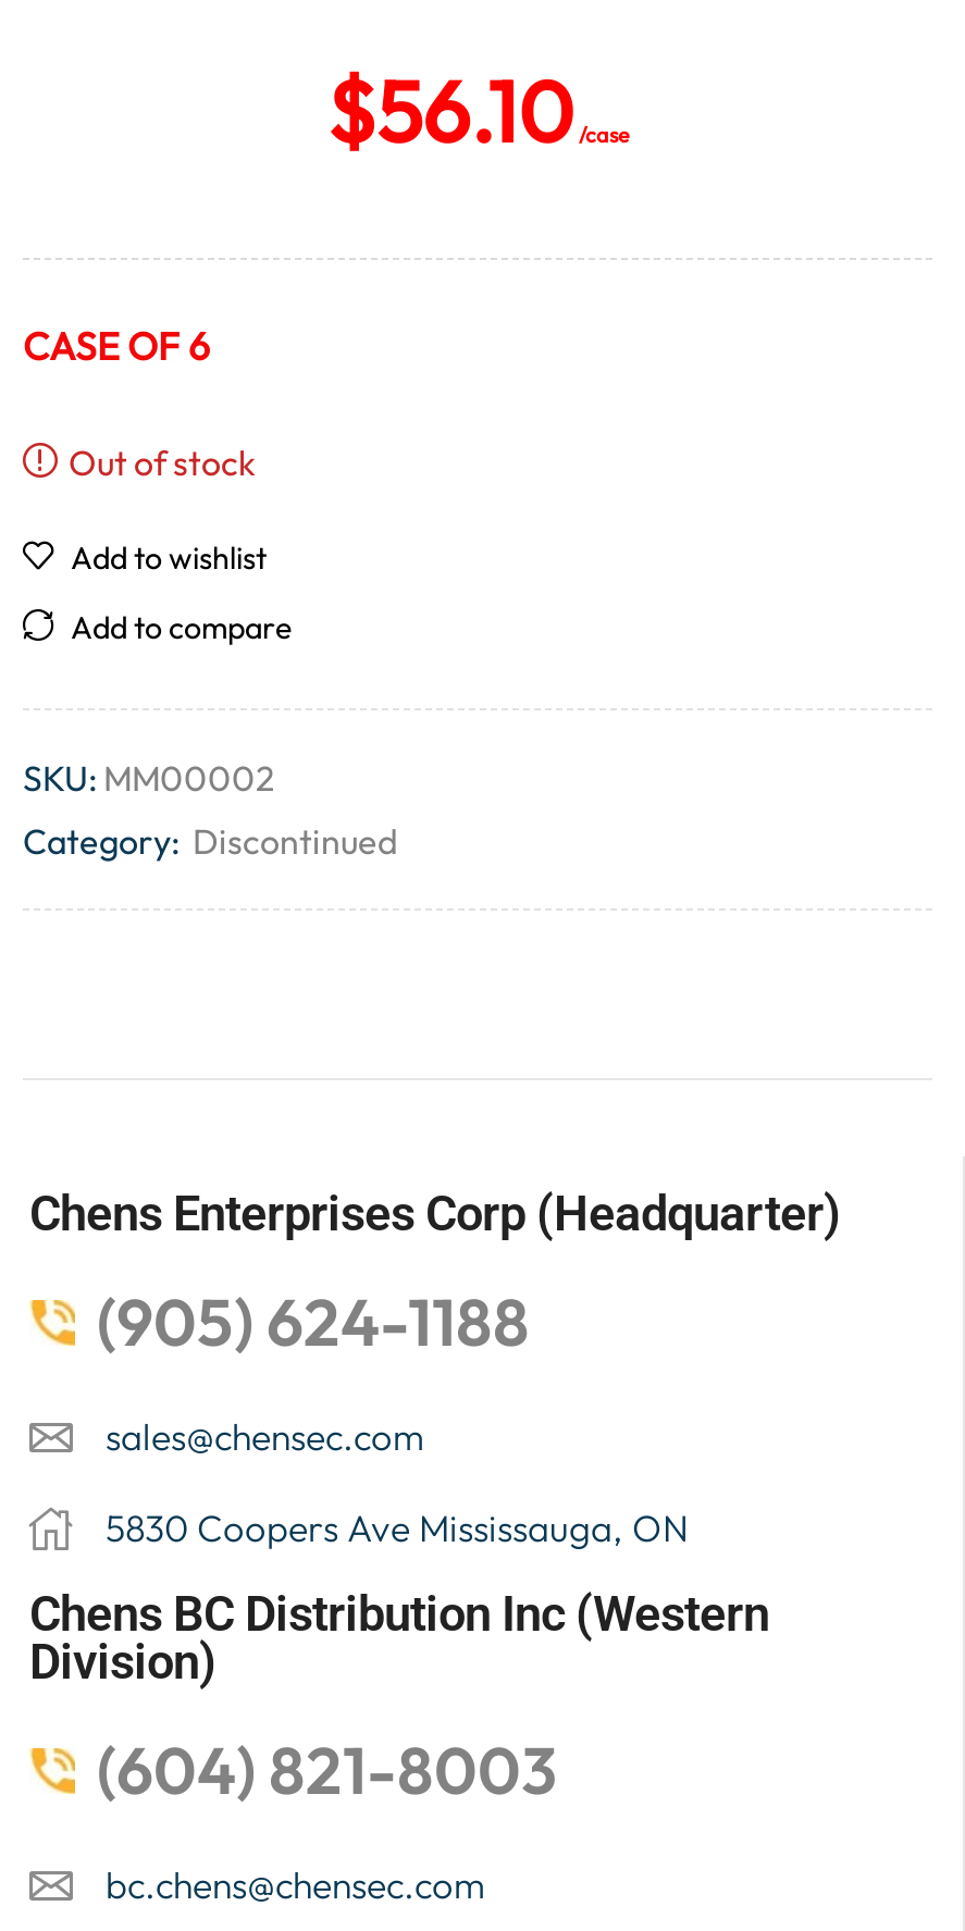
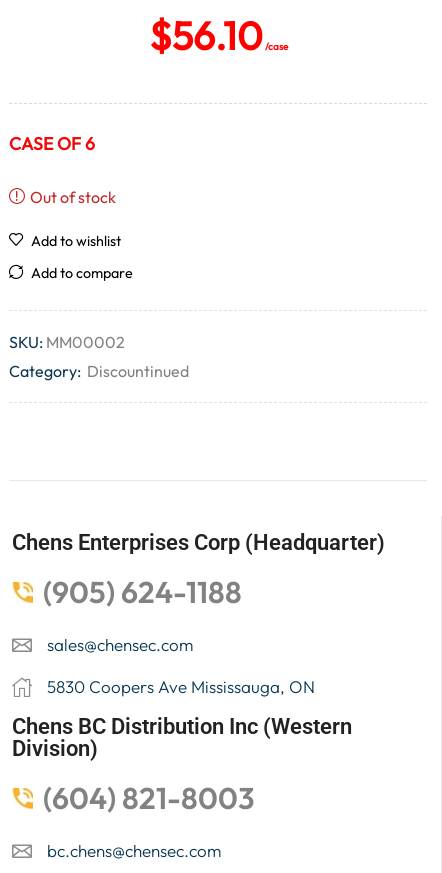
[23,820,397,863] Category: Discontinued -> [9,361,189,381] Category: Discountinued

